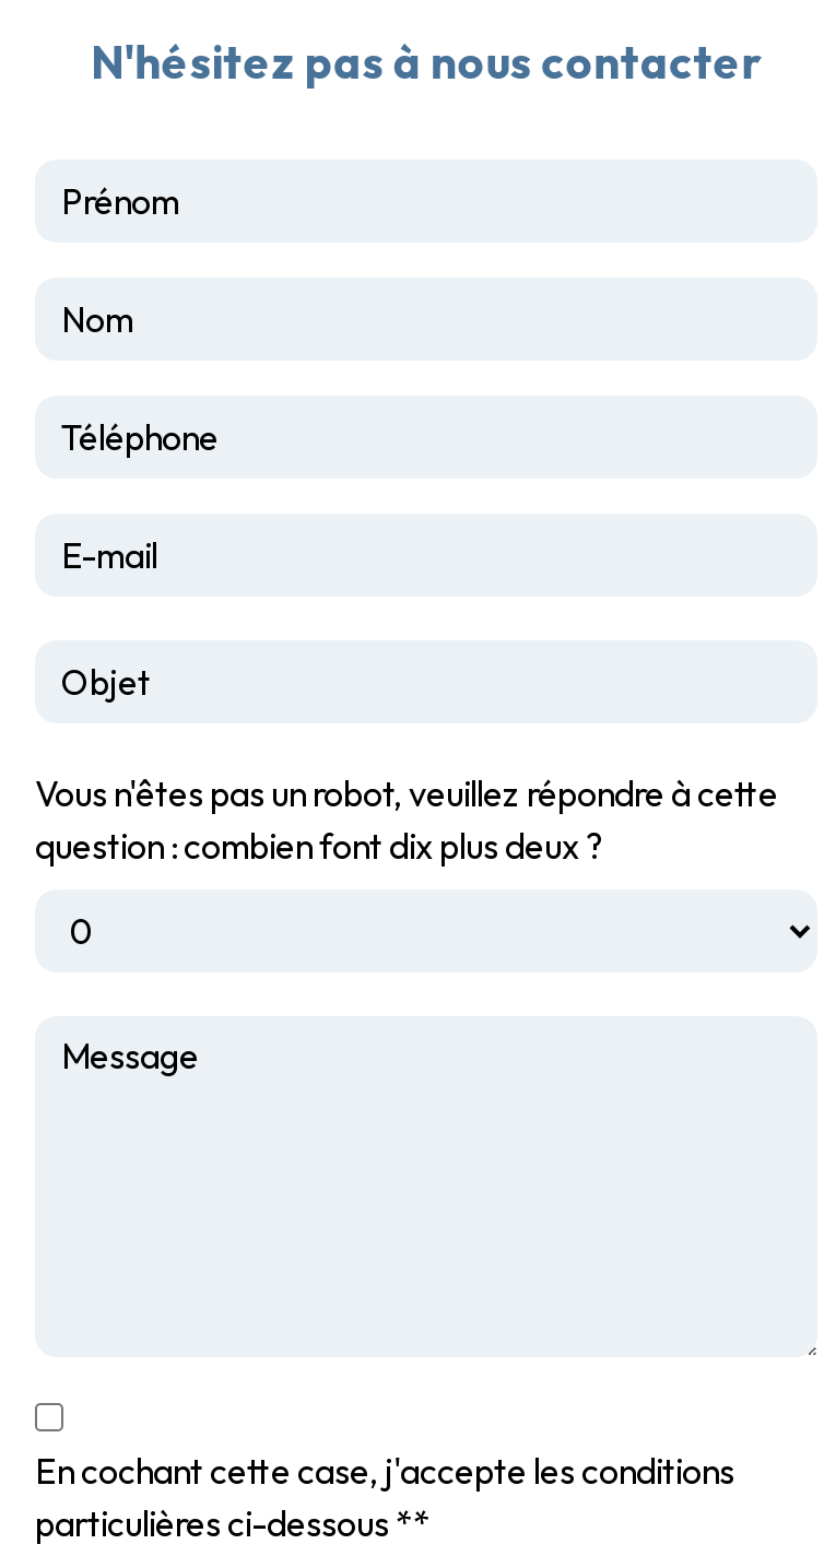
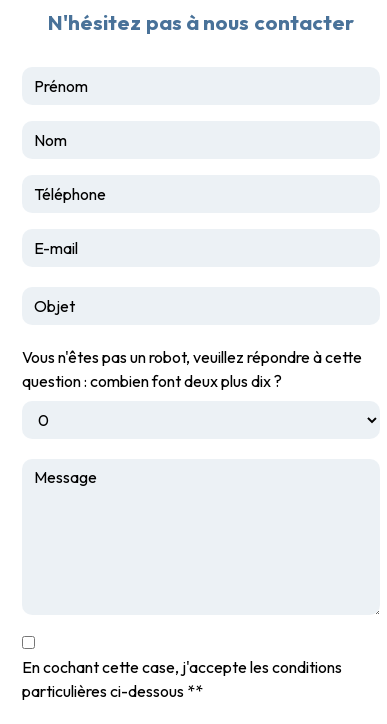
[35,825,603,868] question : combien font dix plus deux ? -> [22,371,282,391] question : combien font deux plus dix ?

